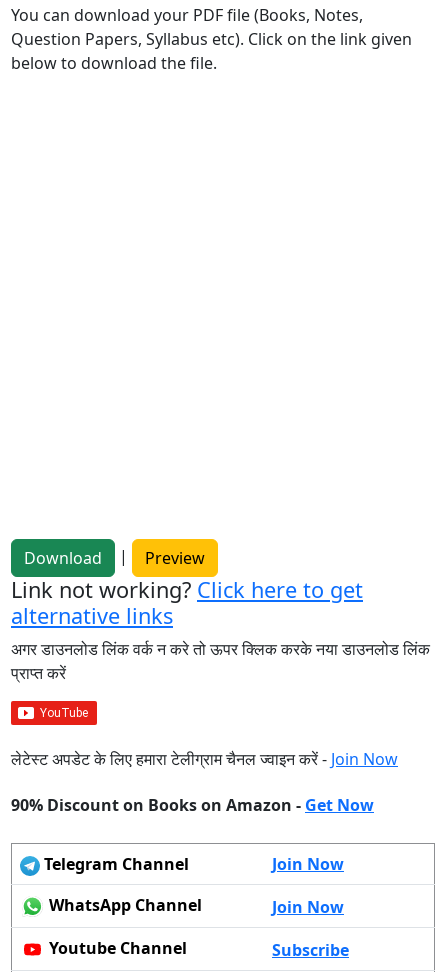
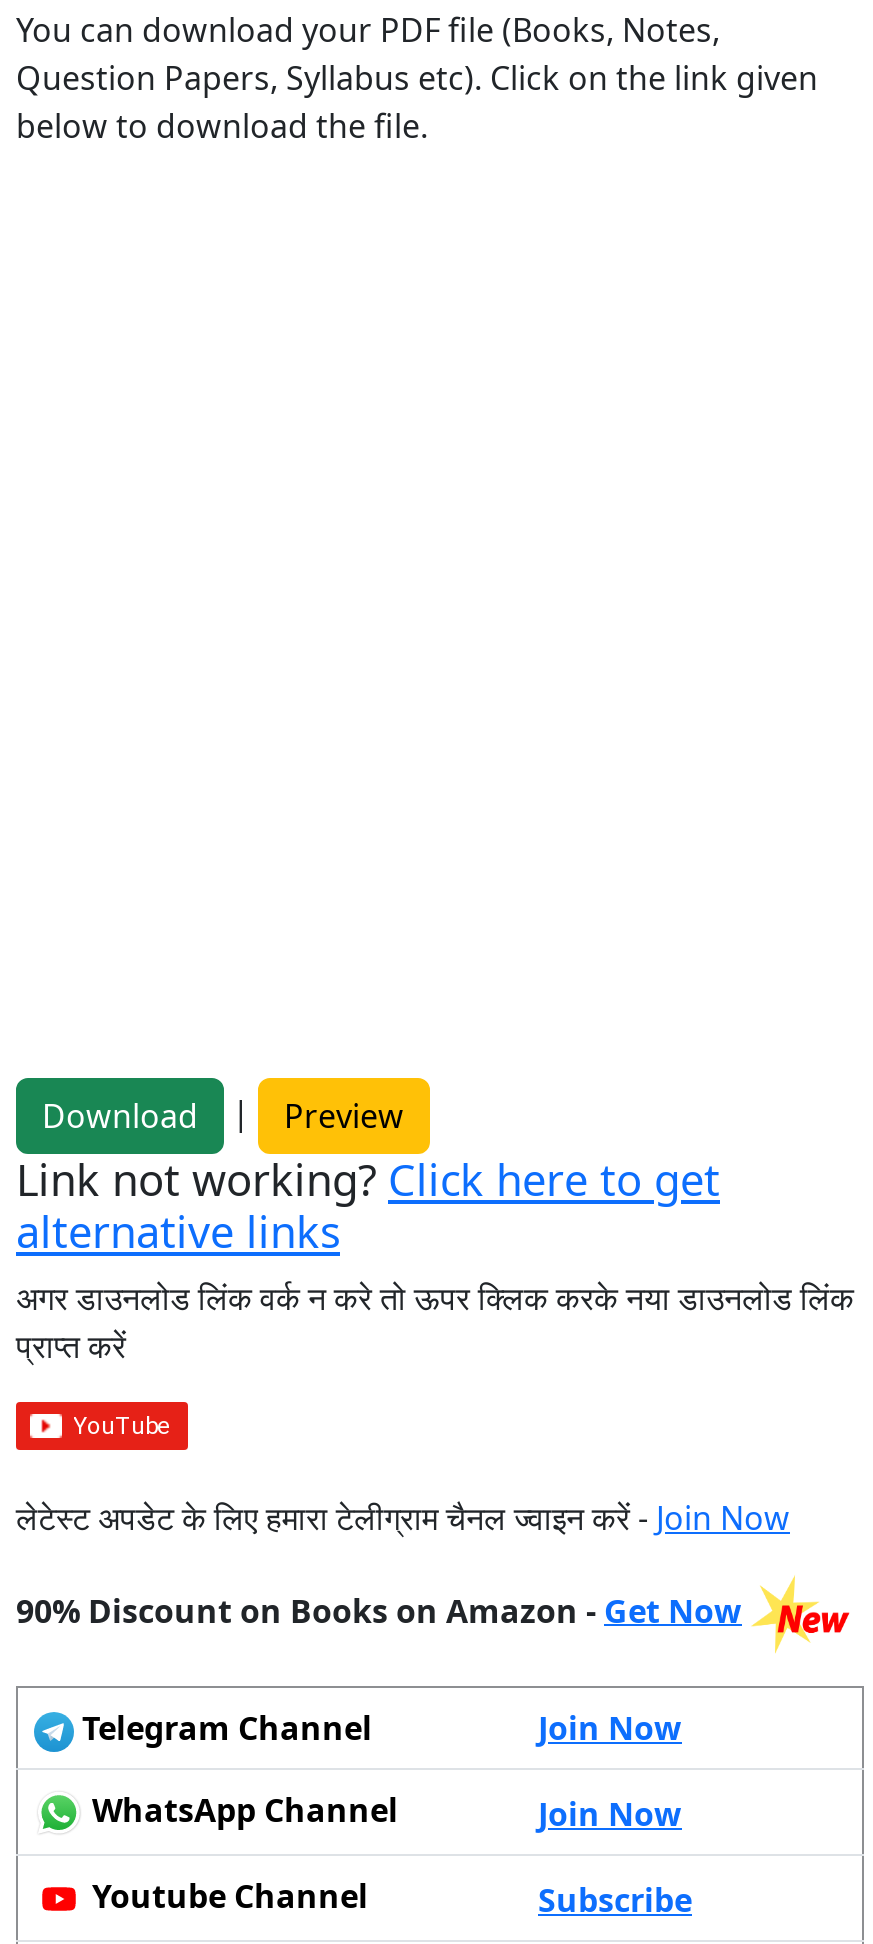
none -> [752,1576,850,1652] [image]

